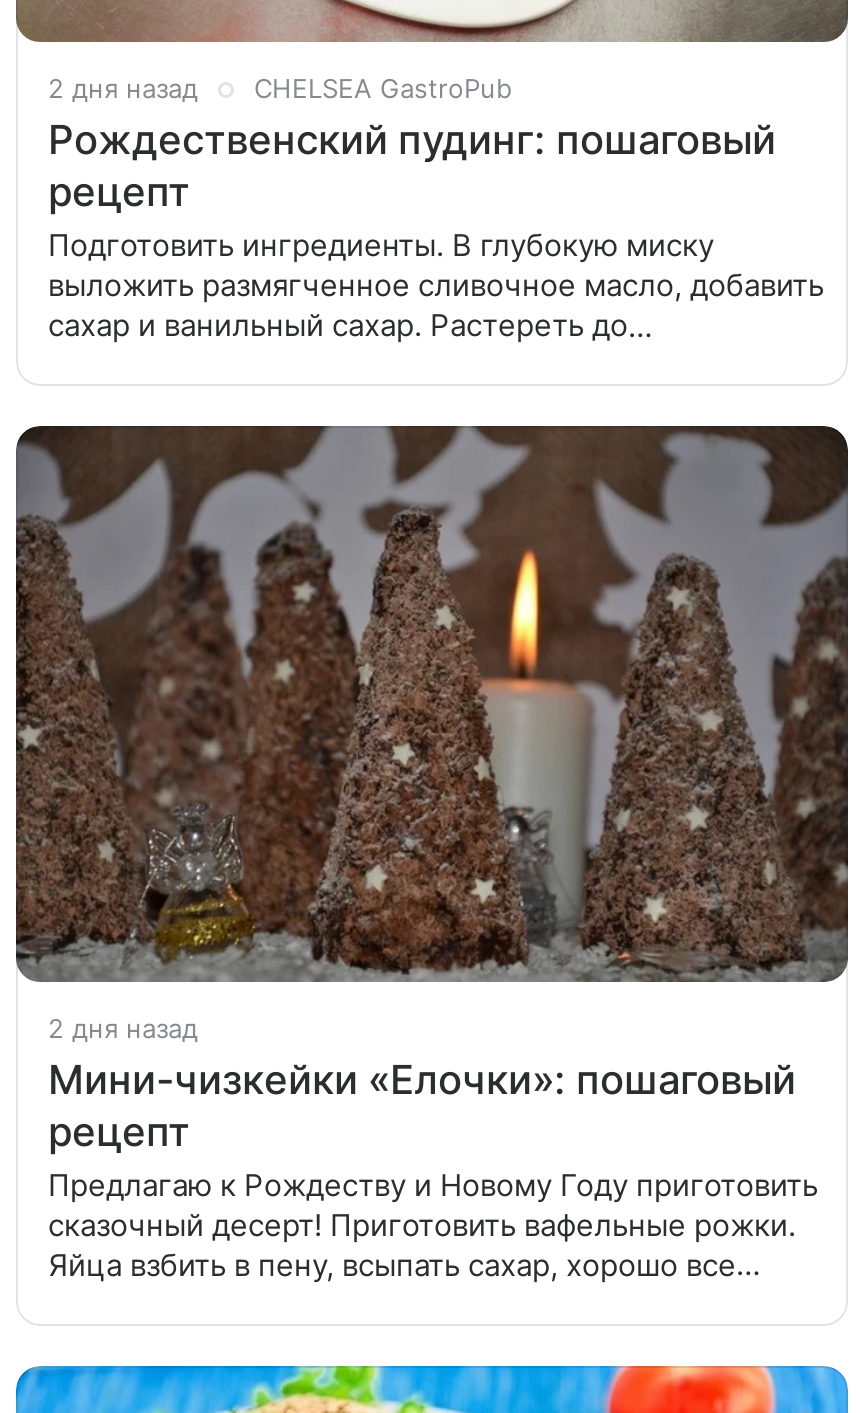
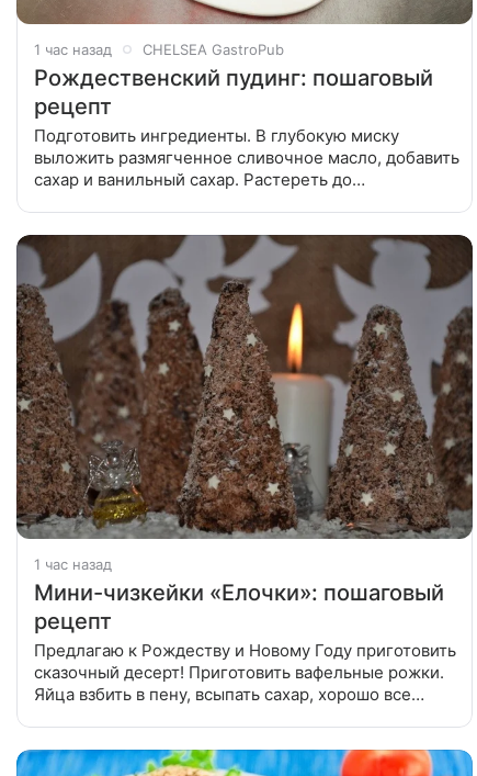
[48,73,512,105] 2 дня назад СHELSEA GastroPub -> [34,40,284,58] 1 час назад СHELSEA GastroPub
[48,1012,198,1044] 2 дня назад -> [34,555,112,573] 1 час назад

